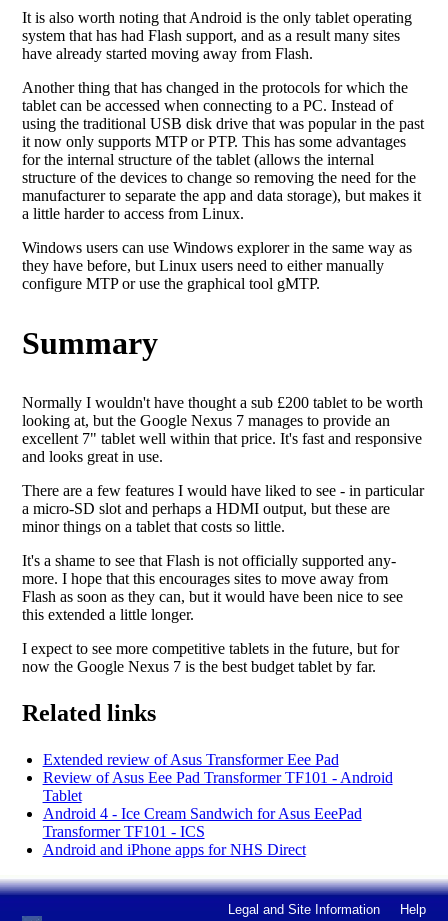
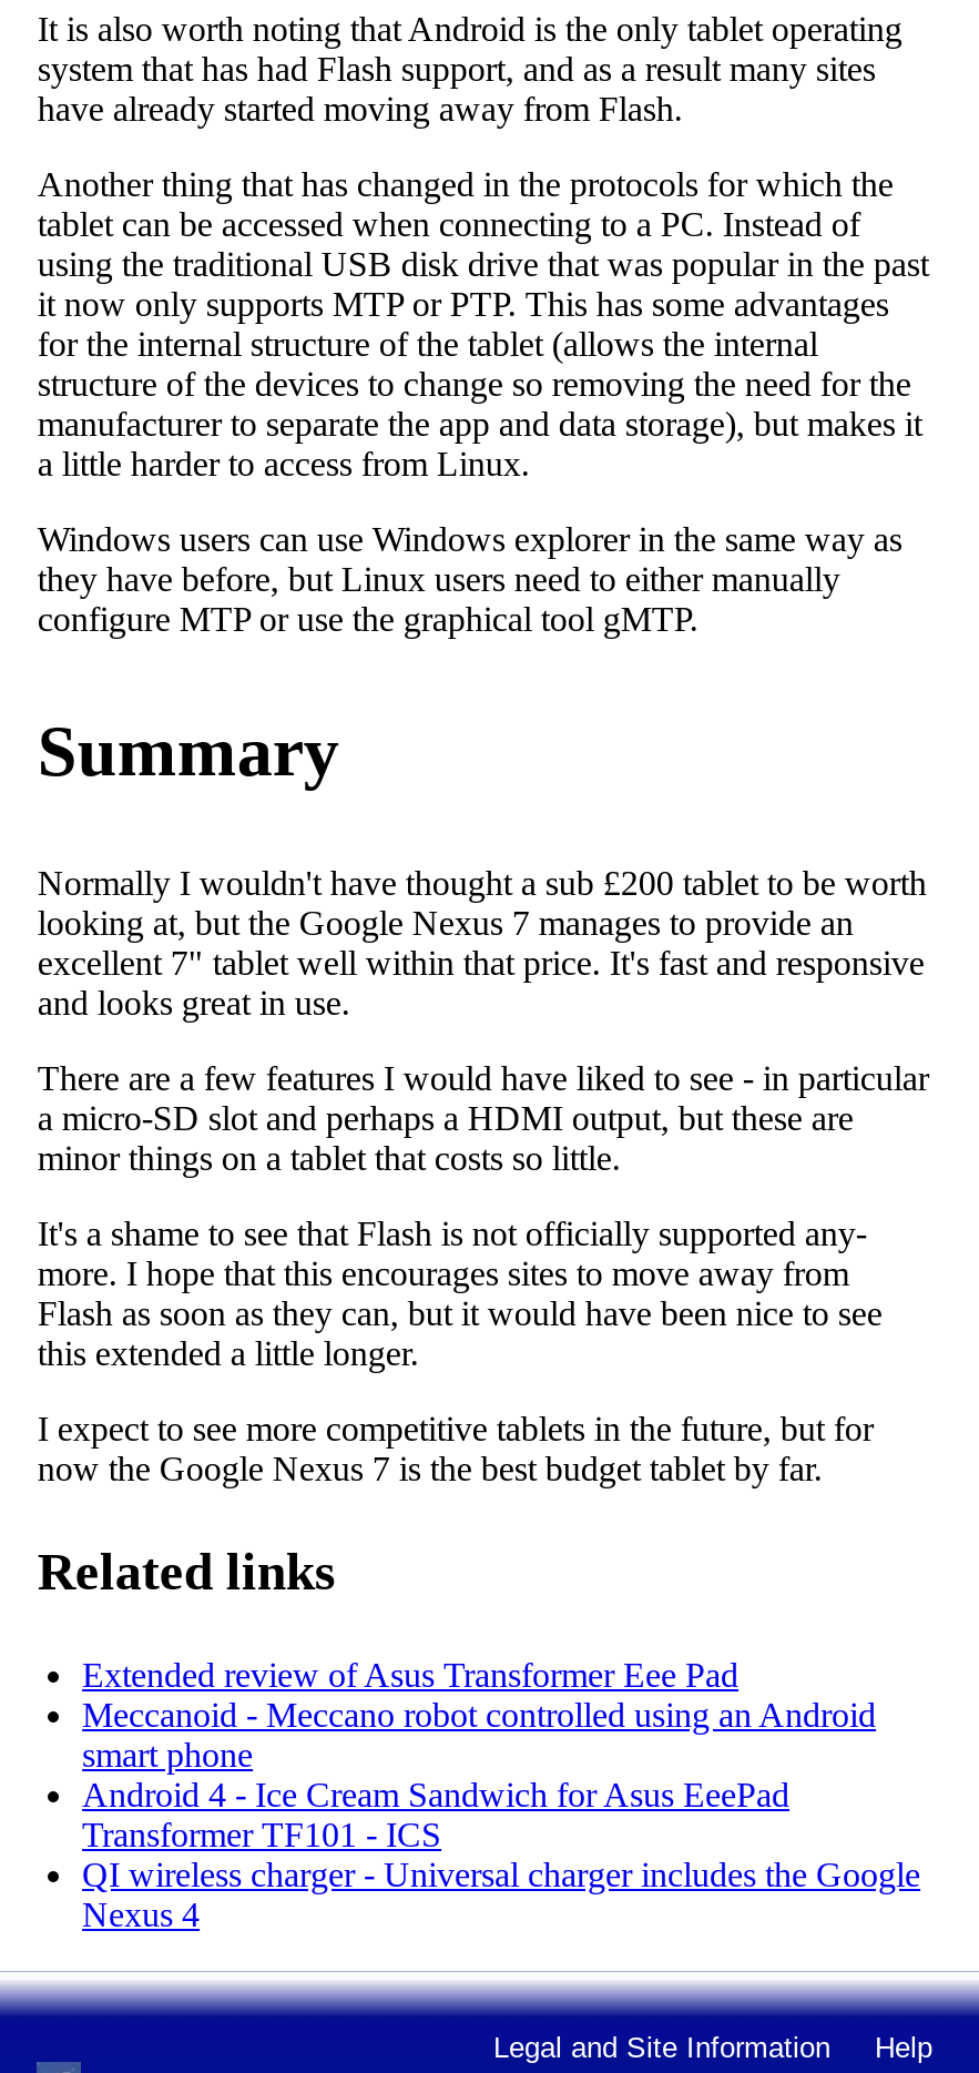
[42,769,392,804] Review of Asus Eee Pad Transformer TF101 - Android | Tablet -> [82,1696,876,1774] Meccanoid - Meccano robot controlled using an Android | smart phone
[42,841,305,858] Android and iPhone apps for NHS Direct -> [82,1856,920,1933] QI wireless charger - Universal charger includes the Google | Nexus 4

